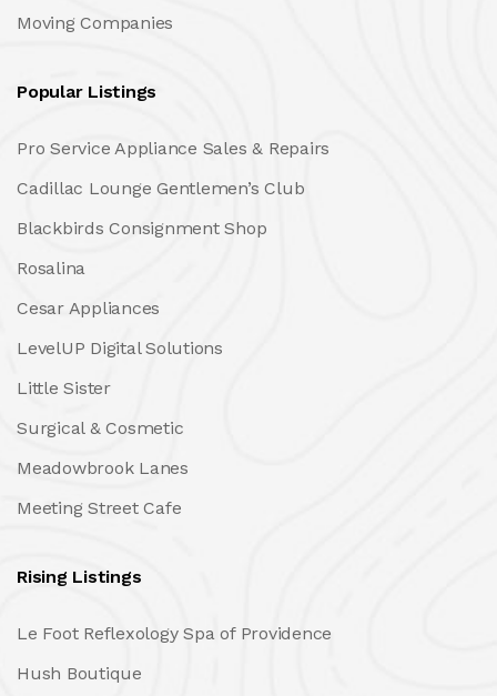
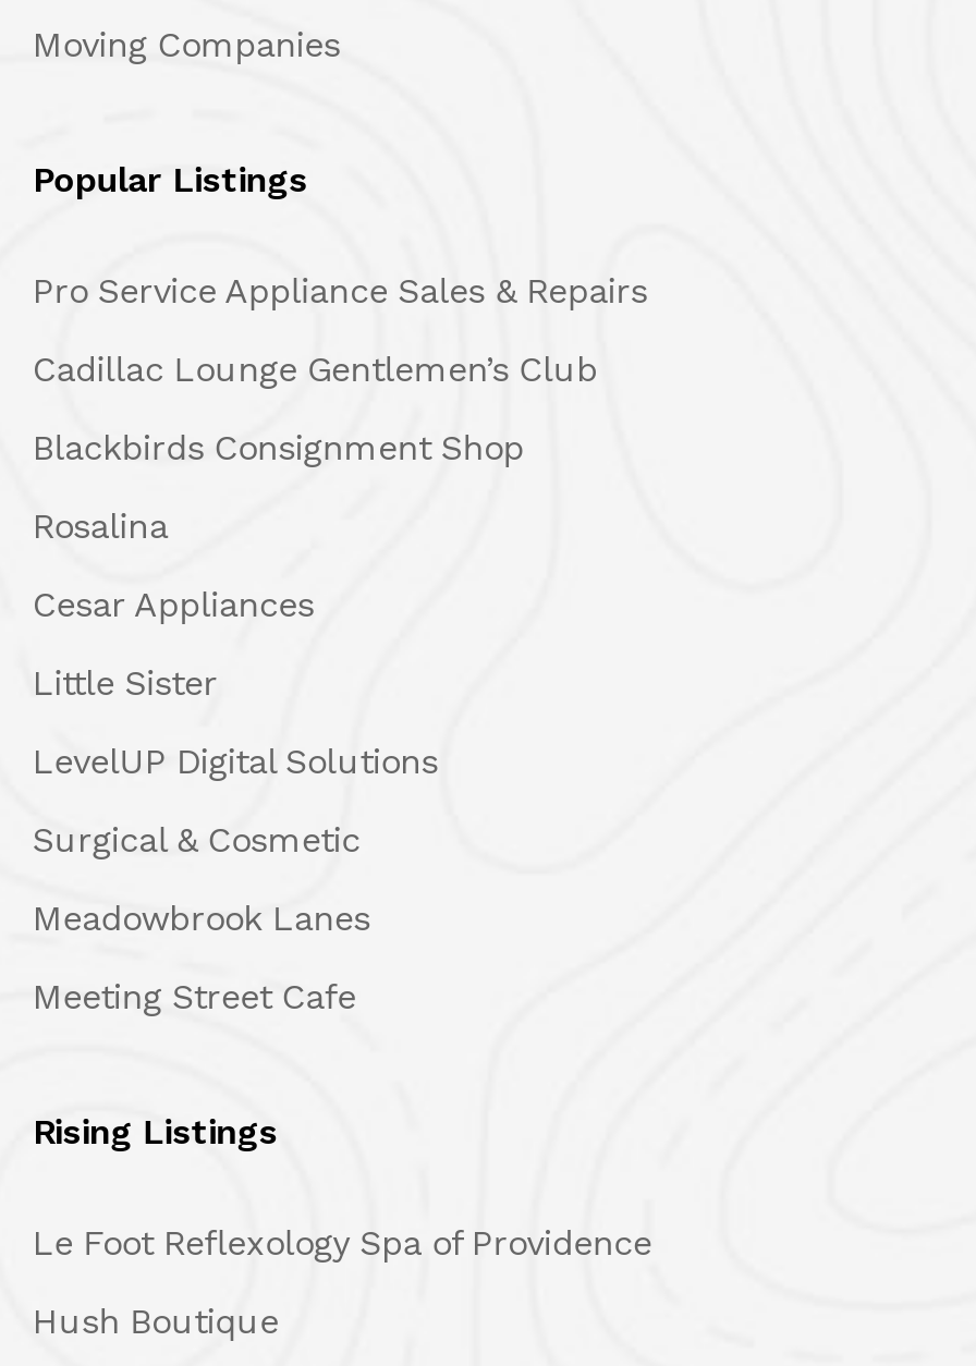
moved [17,337,223,358] -> [33,740,438,781]: LevelUP Digital Solutions
moved [17,377,111,398] -> [33,661,218,703]: Little Sister

